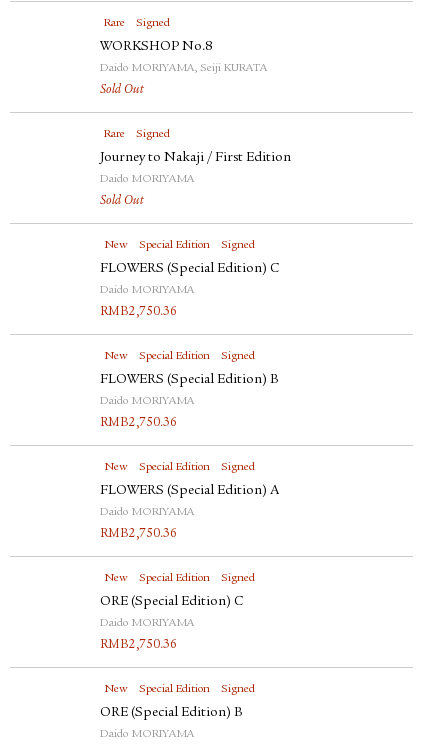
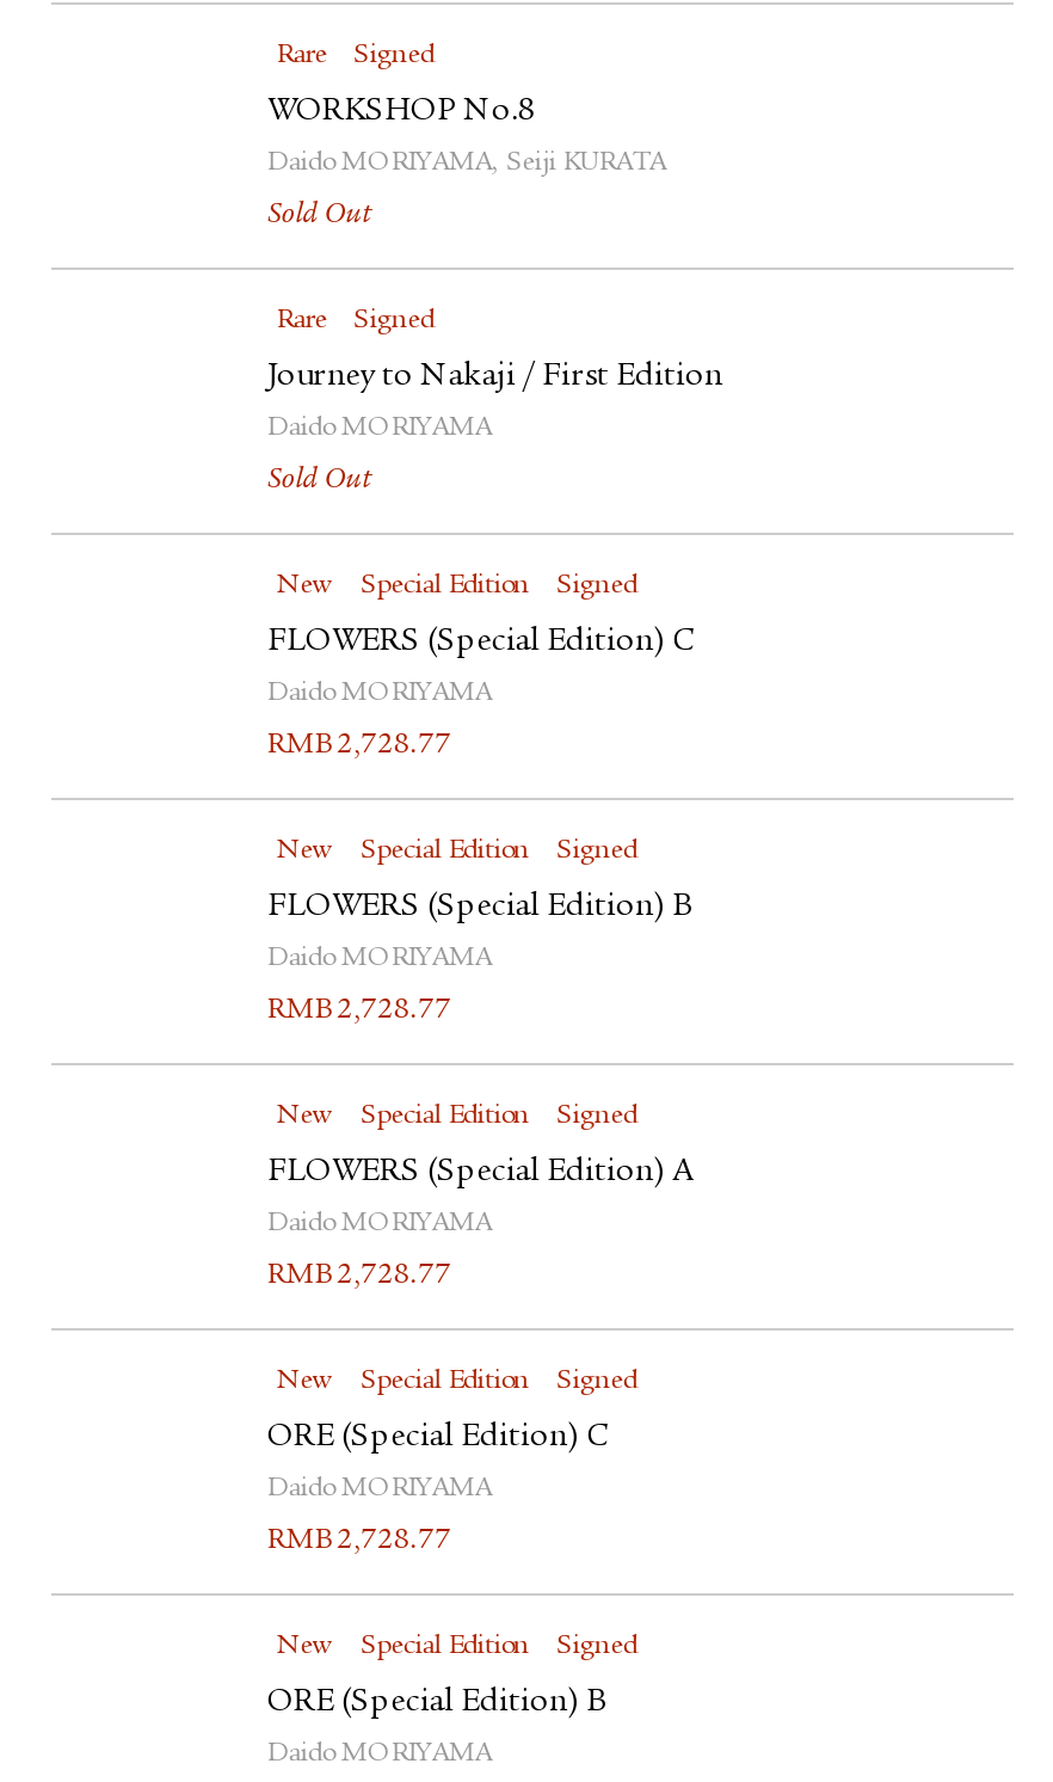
[100,306,177,319] RMB 2,750.36 -> [267,731,451,762] RMB 2,728.77
[100,417,177,430] RMB 2,750.36 -> [267,997,451,1028] RMB 2,728.77
[100,528,177,541] RMB 2,750.36 -> [267,1262,451,1293] RMB 2,728.77
[100,639,177,652] RMB 2,750.36 -> [267,1527,451,1558] RMB 2,728.77

